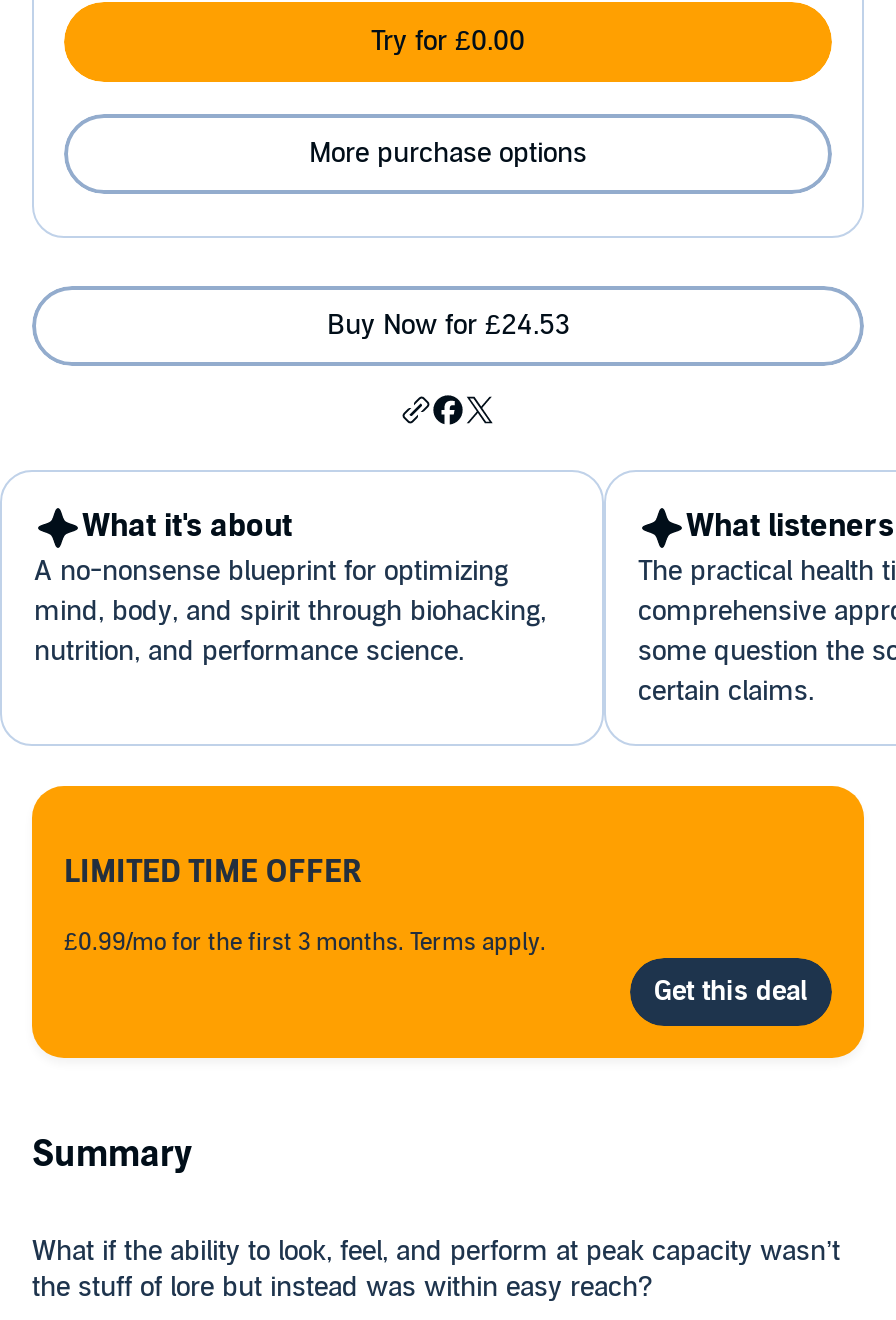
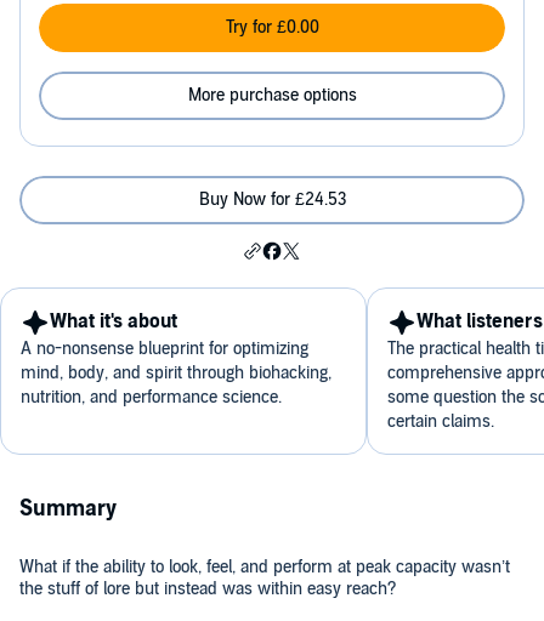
[30,784,866,1060] [image] | LIMITED TIME OFFER | £0.99/mo for the first 3 months. Terms apply. -> none

